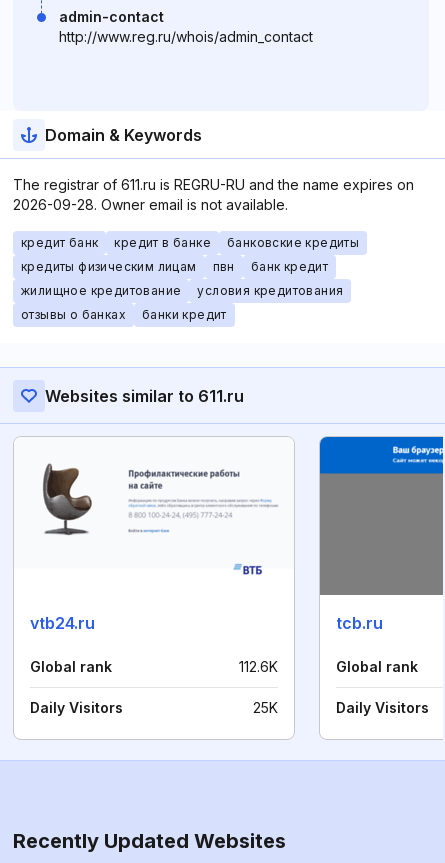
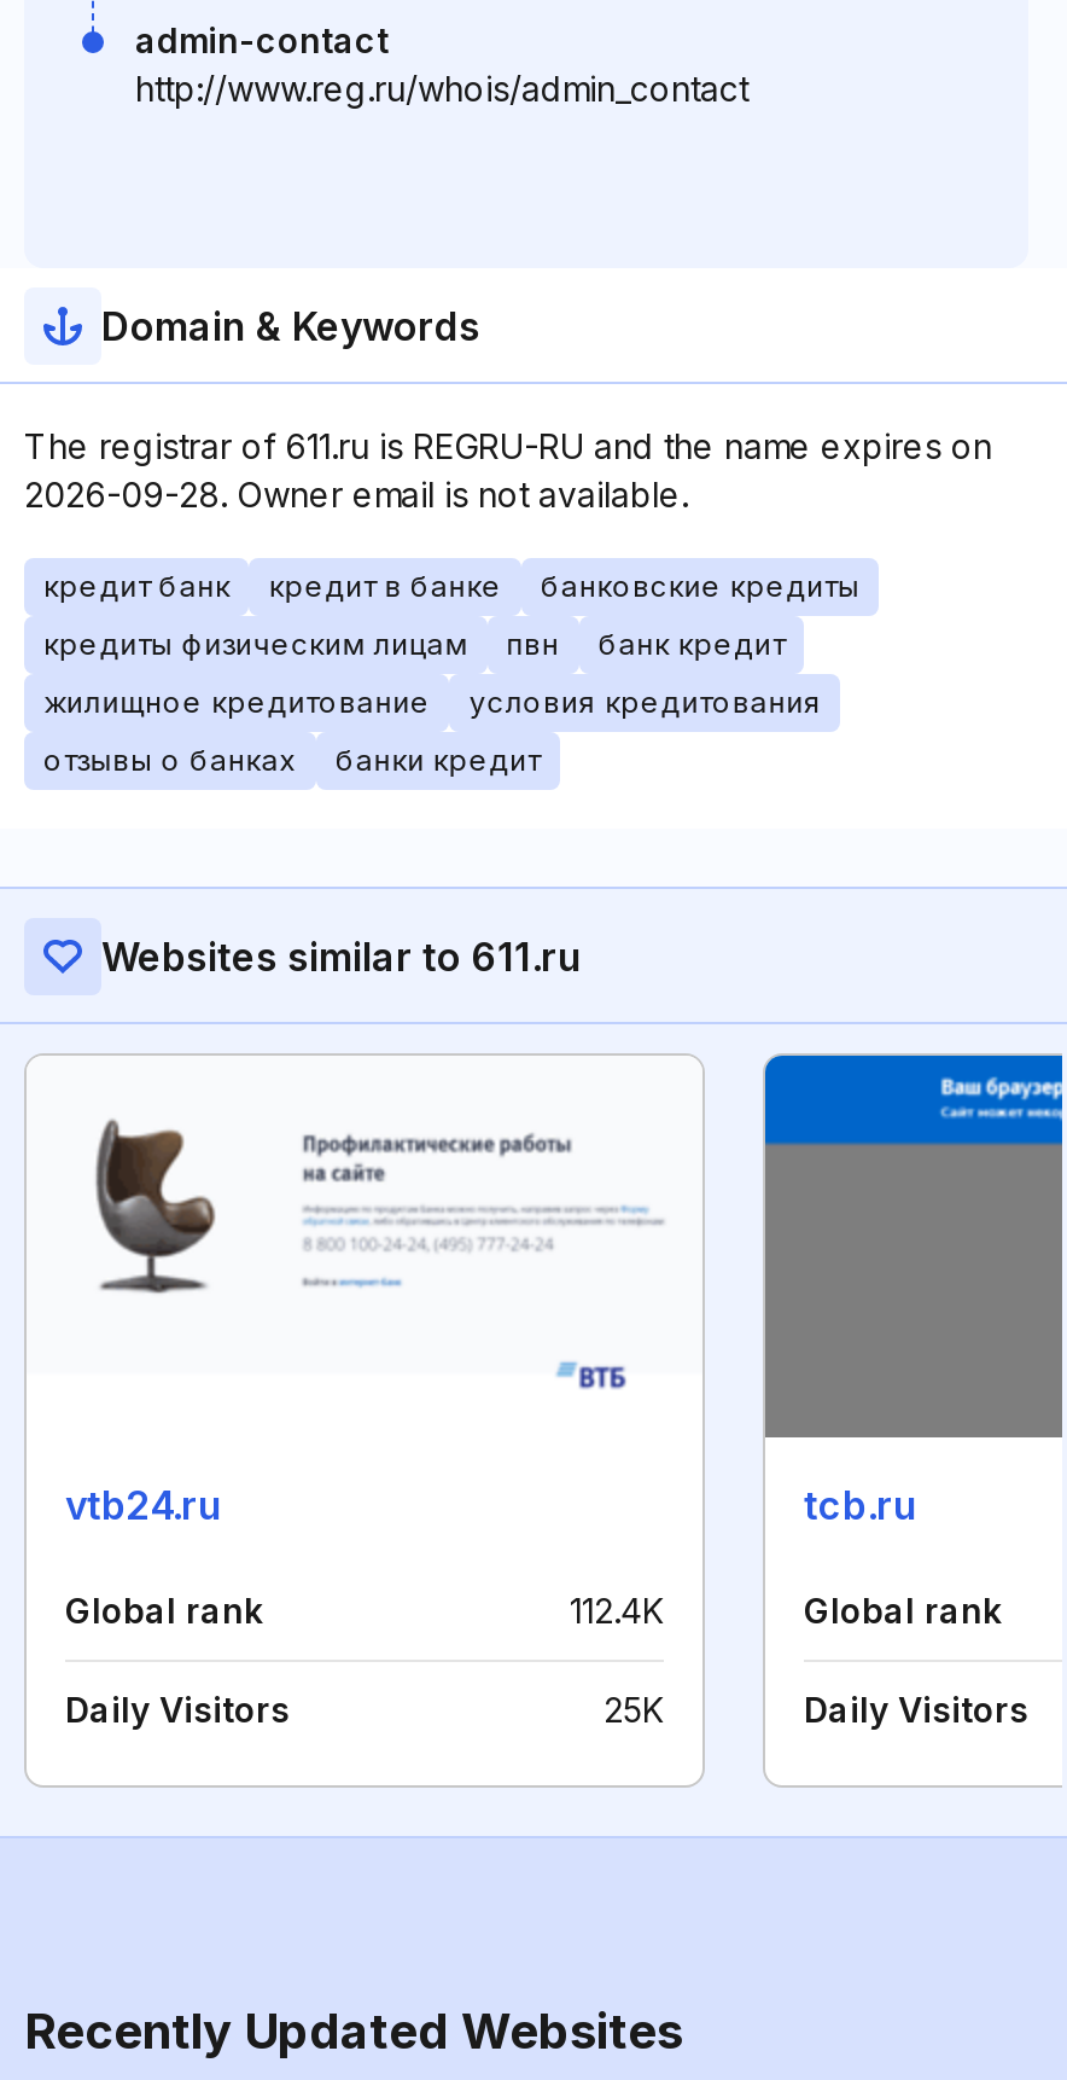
[239,658,278,675] 112.6K -> [570,1590,664,1631] 112.4K

